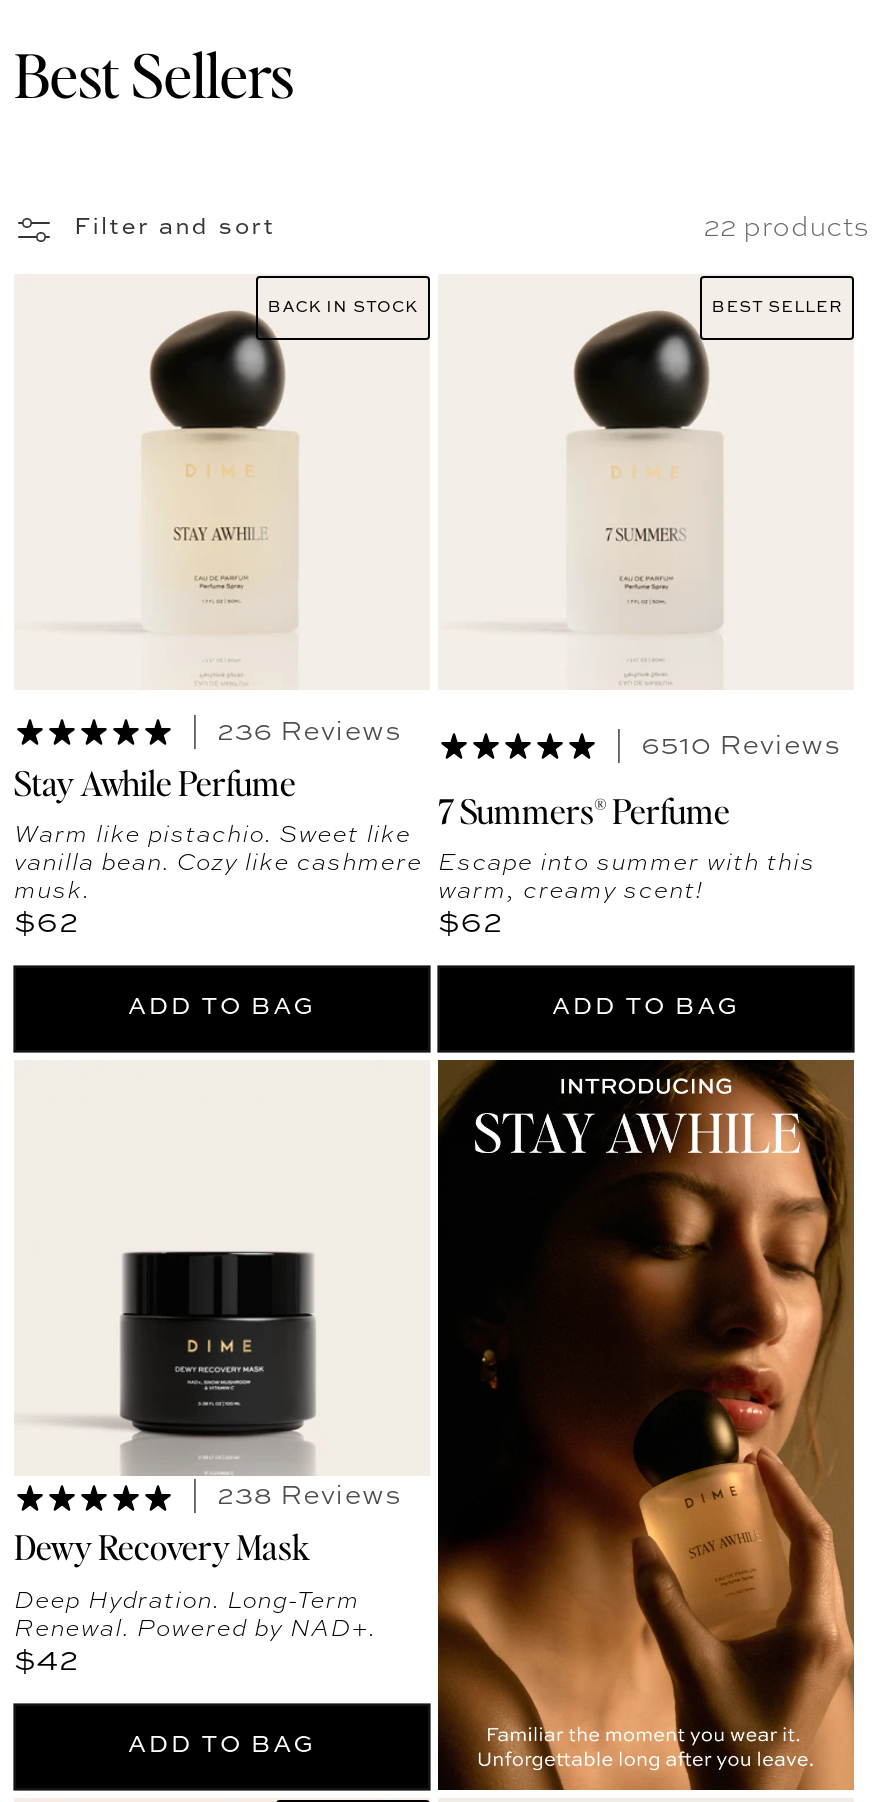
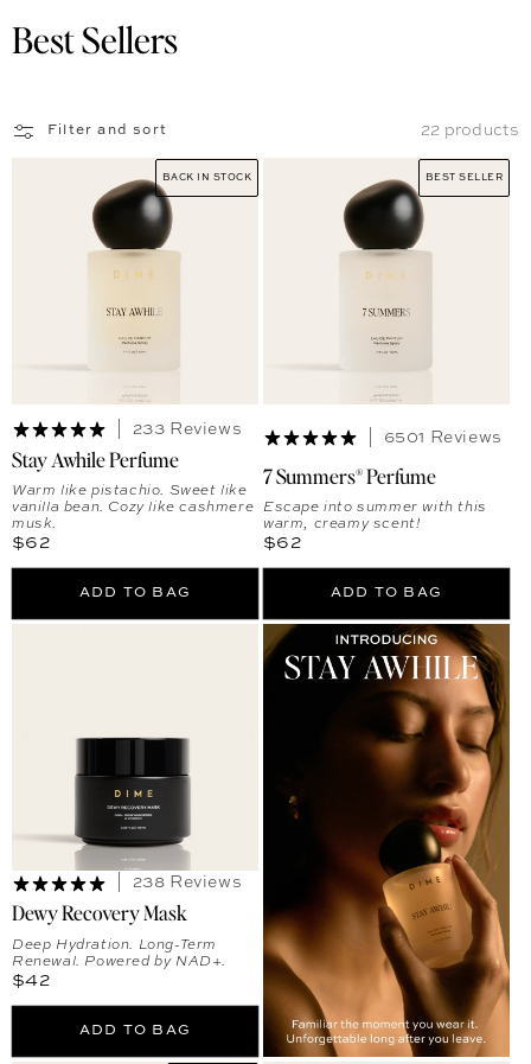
[217,717,402,745] 236 Reviews -> [132,420,242,437] 233 Reviews
[641,731,842,759] 6510 Reviews -> [384,429,502,445] 6501 Reviews

